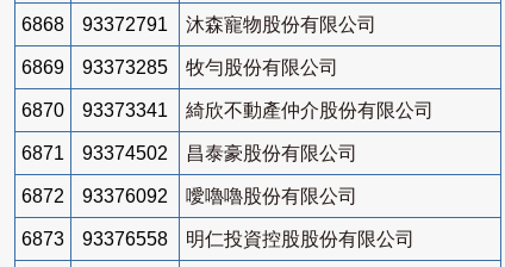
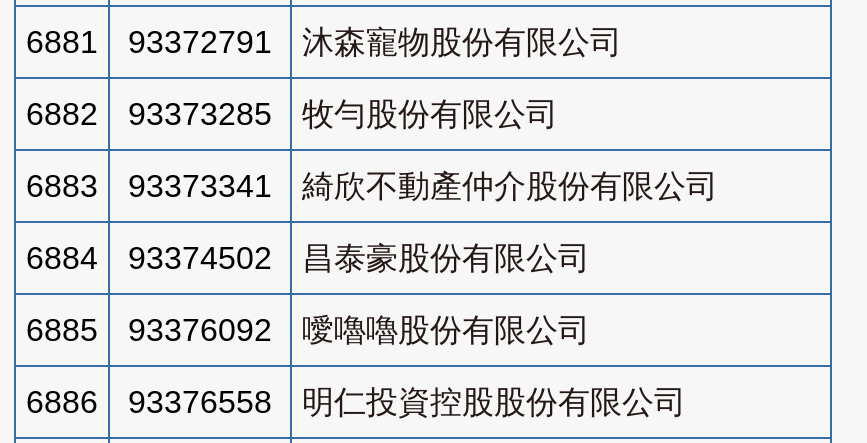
[21,14,376,34] 6868 93372791 沐森寵物股份有限公司 -> [26,25,622,59] 6881 93372791 沐森寵物股份有限公司
[21,57,338,77] 6869 93373285 牧勻股份有限公司 -> [26,97,558,131] 6882 93373285 牧勻股份有限公司
[21,100,434,120] 6870 93373341 綺欣不動產仲介股份有限公司 -> [26,169,718,203] 6883 93373341 綺欣不動產仲介股份有限公司
[21,143,357,163] 6871 93374502 昌泰豪股份有限公司 -> [26,241,590,275] 6884 93374502 昌泰豪股份有限公司
[21,186,357,206] 6872 93376092 噯嚕嚕股份有限公司 -> [26,313,590,347] 6885 93376092 噯嚕嚕股份有限公司
[21,229,414,249] 6873 93376558 明仁投資控股股份有限公司 -> [26,385,686,419] 6886 93376558 明仁投資控股股份有限公司

